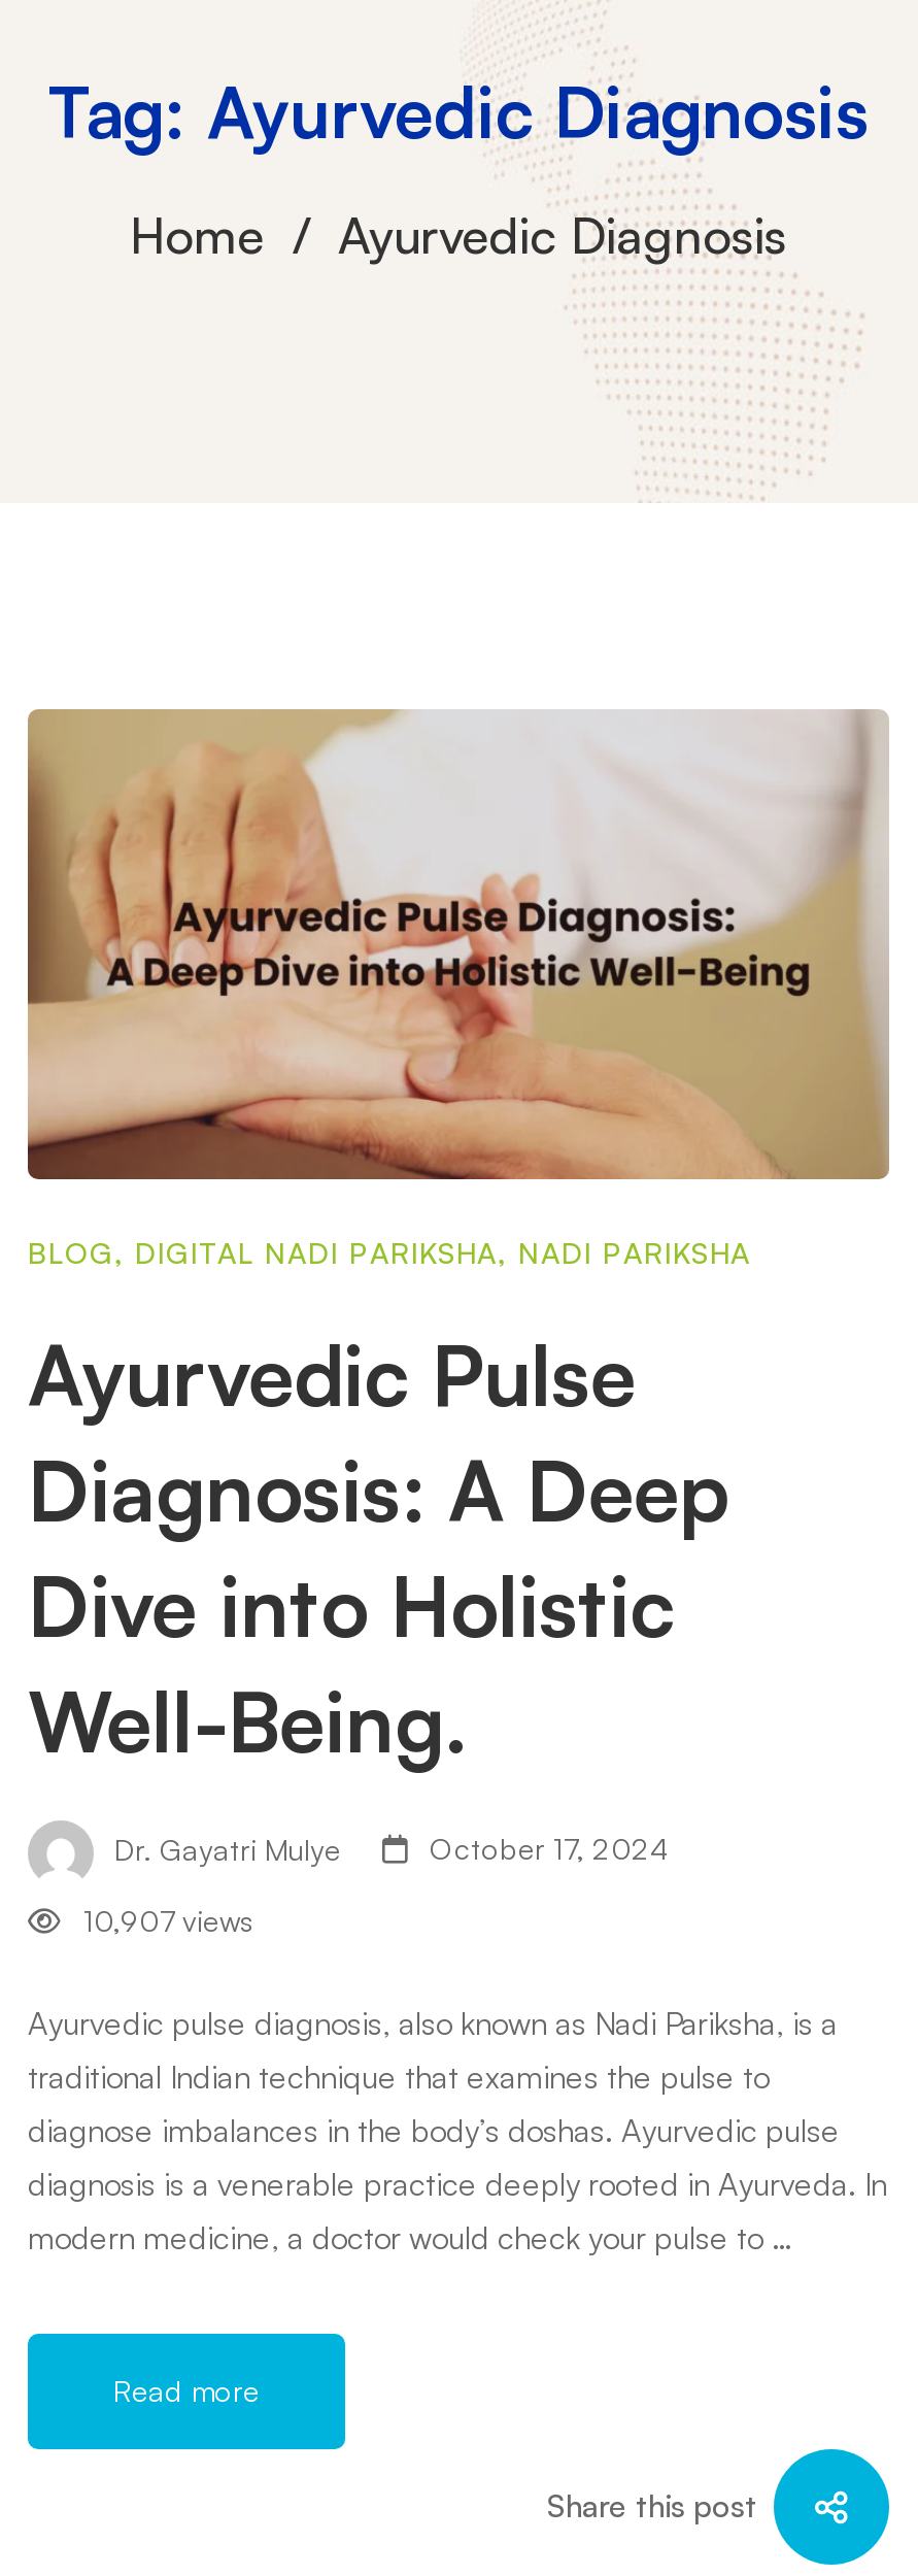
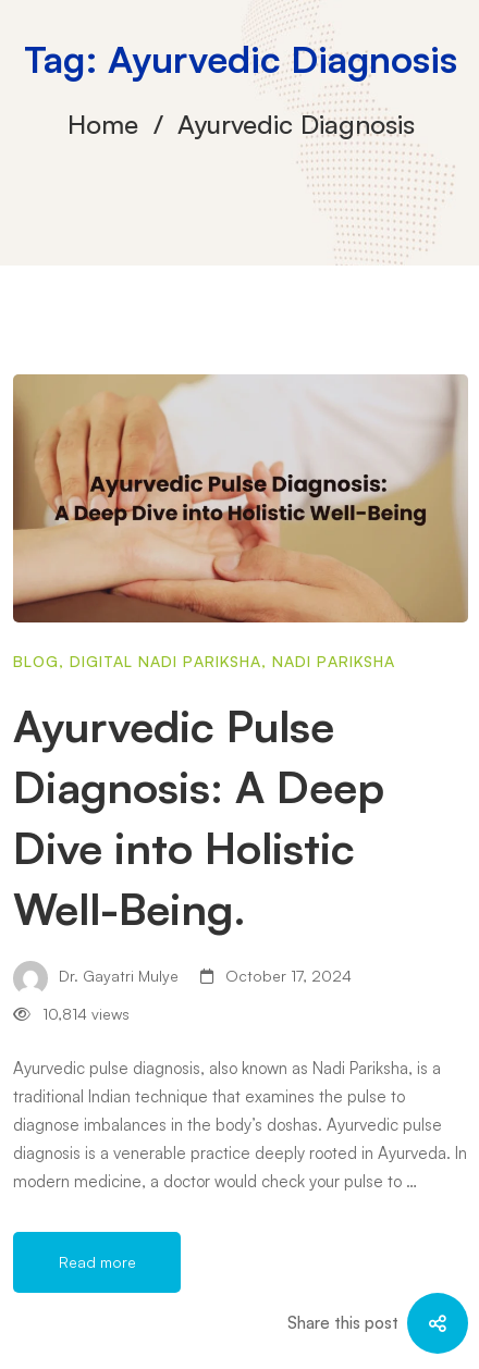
[75,1903,254,1938] 10,907 views -> [38,1004,130,1023] 10,814 views

